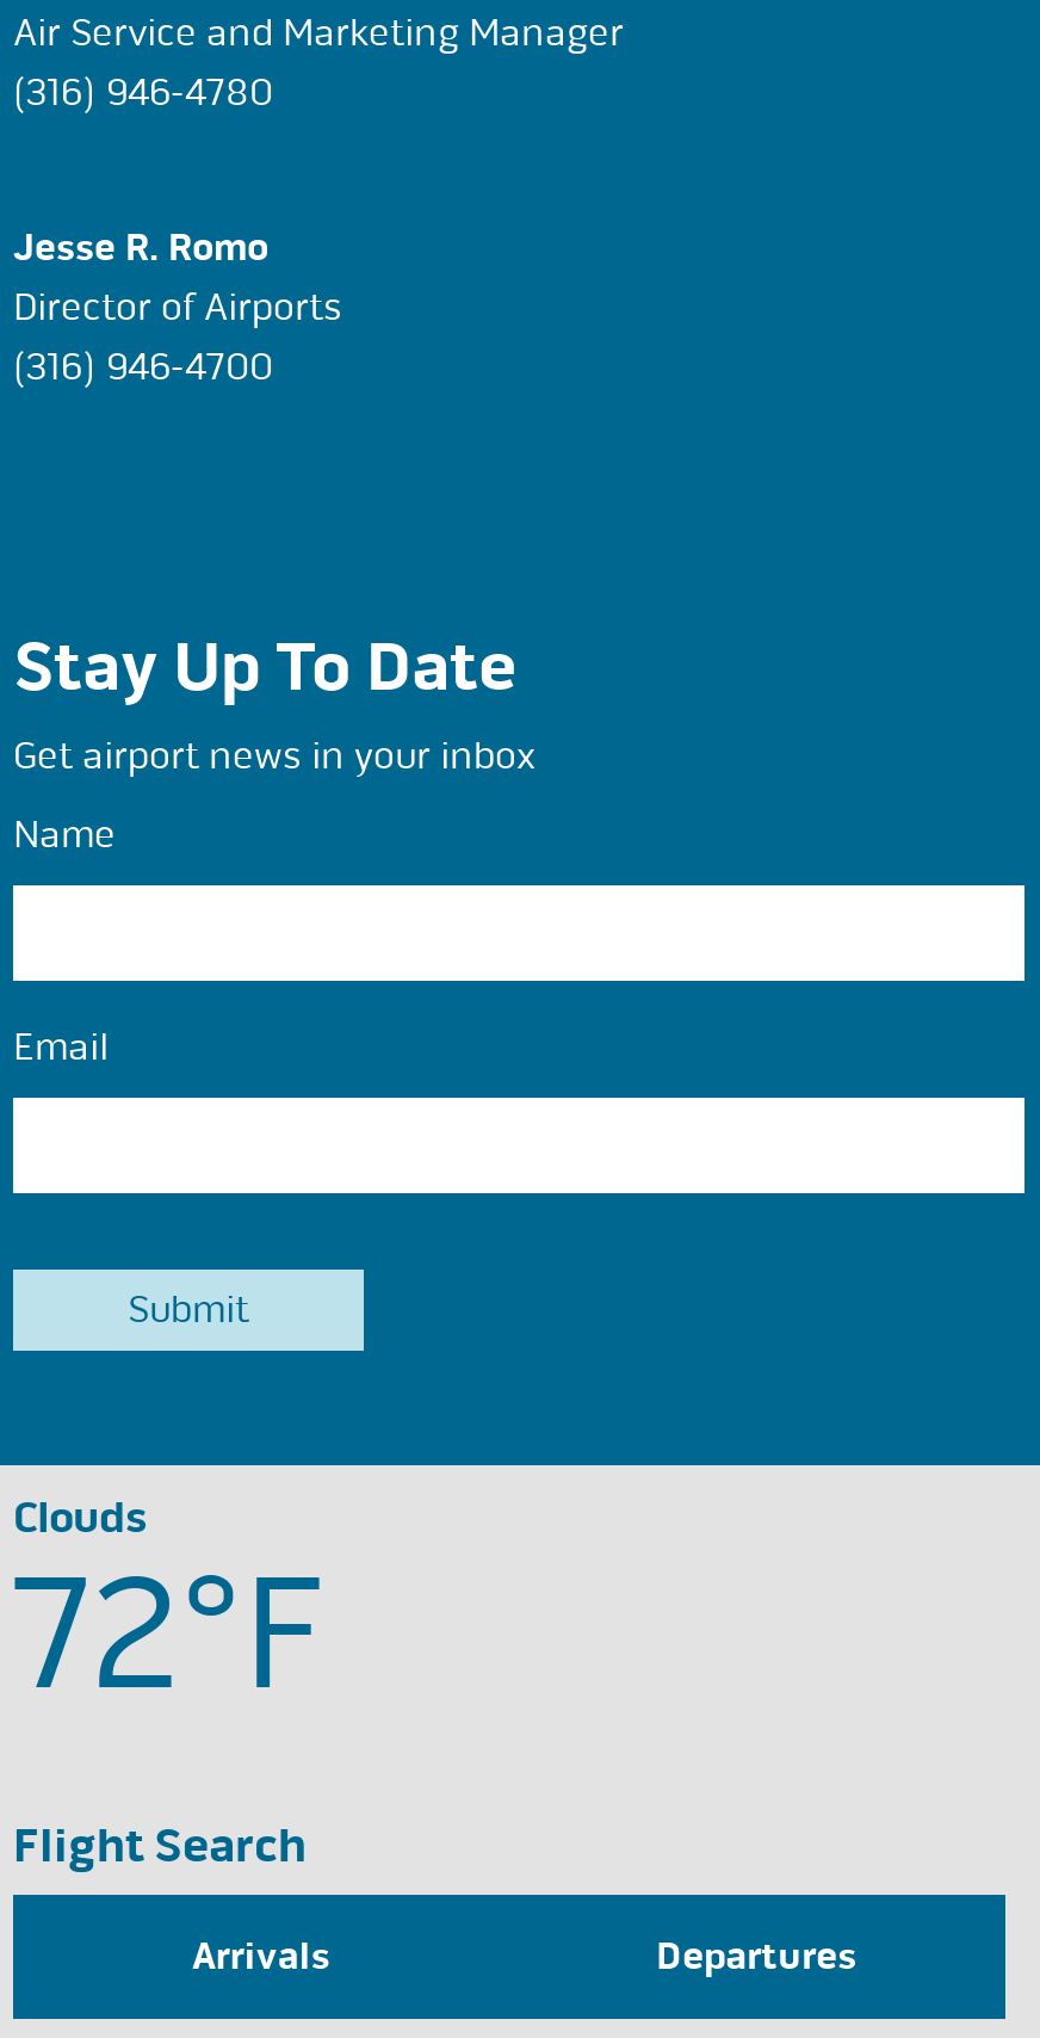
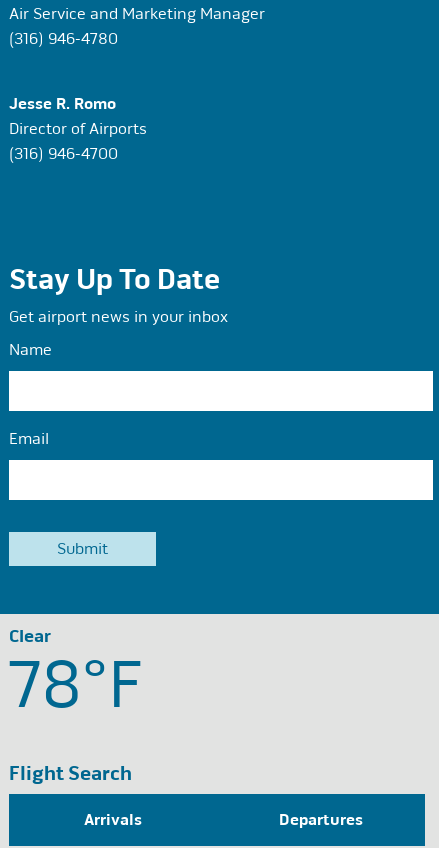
[13,1492,323,1730] Clouds | 72°F -> [9,625,142,725] Clear | 78°F

